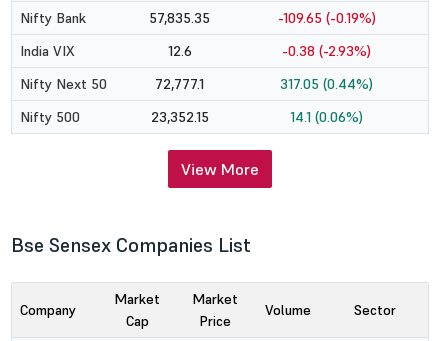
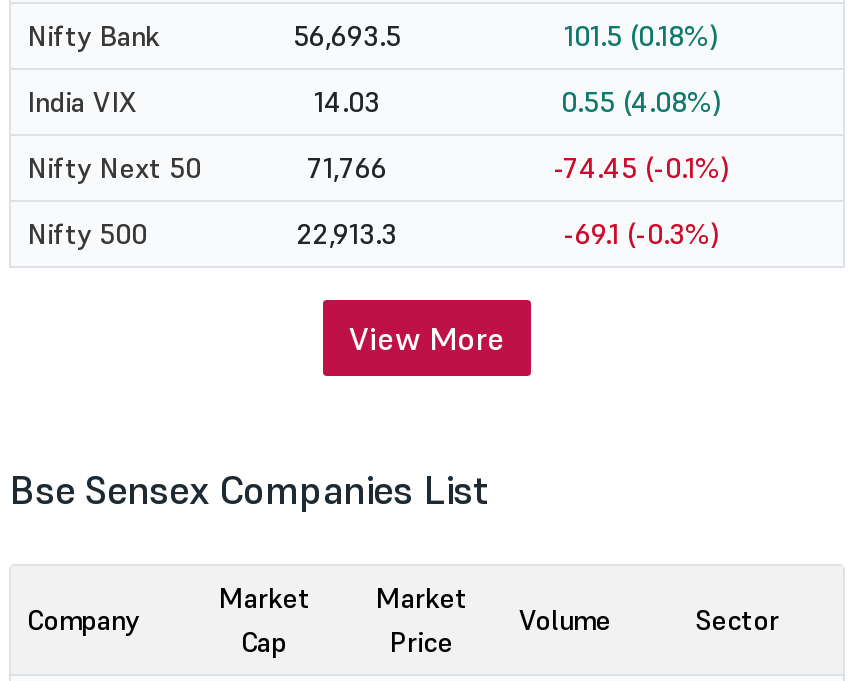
[149,9,210,27] 57,835.35 -> [293,18,401,54] 56,693.5
[277,9,375,27] -109.65 (-0.19%) -> [564,18,718,54] 101.5 (0.18%)
[167,42,191,60] 12.6 -> [314,84,380,120] 14.03
[282,42,371,60] -0.38 (-2.93%) -> [561,84,721,120] 0.55 (4.08%)
[155,75,204,93] 72,777.1 -> [307,150,387,186] 71,766
[280,75,373,93] 317.05 (0.44%) -> [553,150,729,186] -74.45 (-0.1%)
[150,108,208,126] 23,352.15 -> [297,216,397,252] 22,913.3
[290,108,363,126] 14.1 (0.06%) -> [563,216,719,252] -69.1 (-0.3%)

